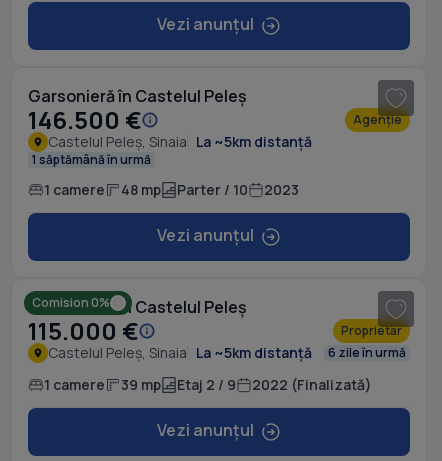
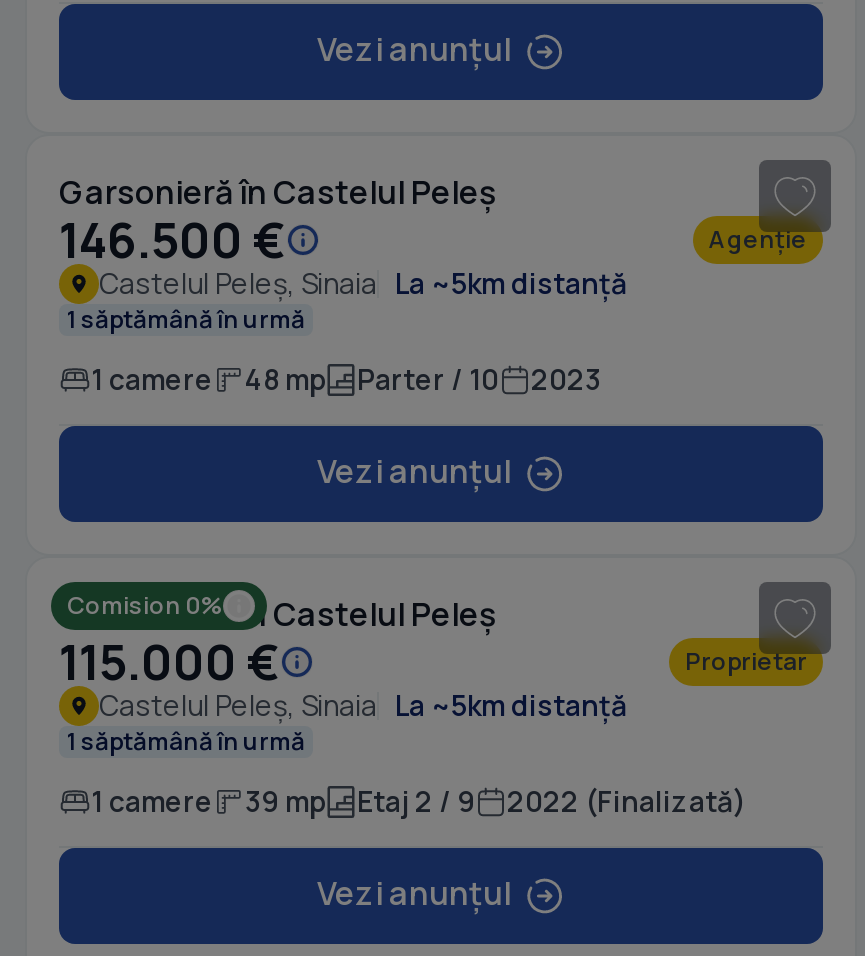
[328,344,406,361] 6 zile în urmă -> [67,724,305,758] 1 săptămână în urmă

